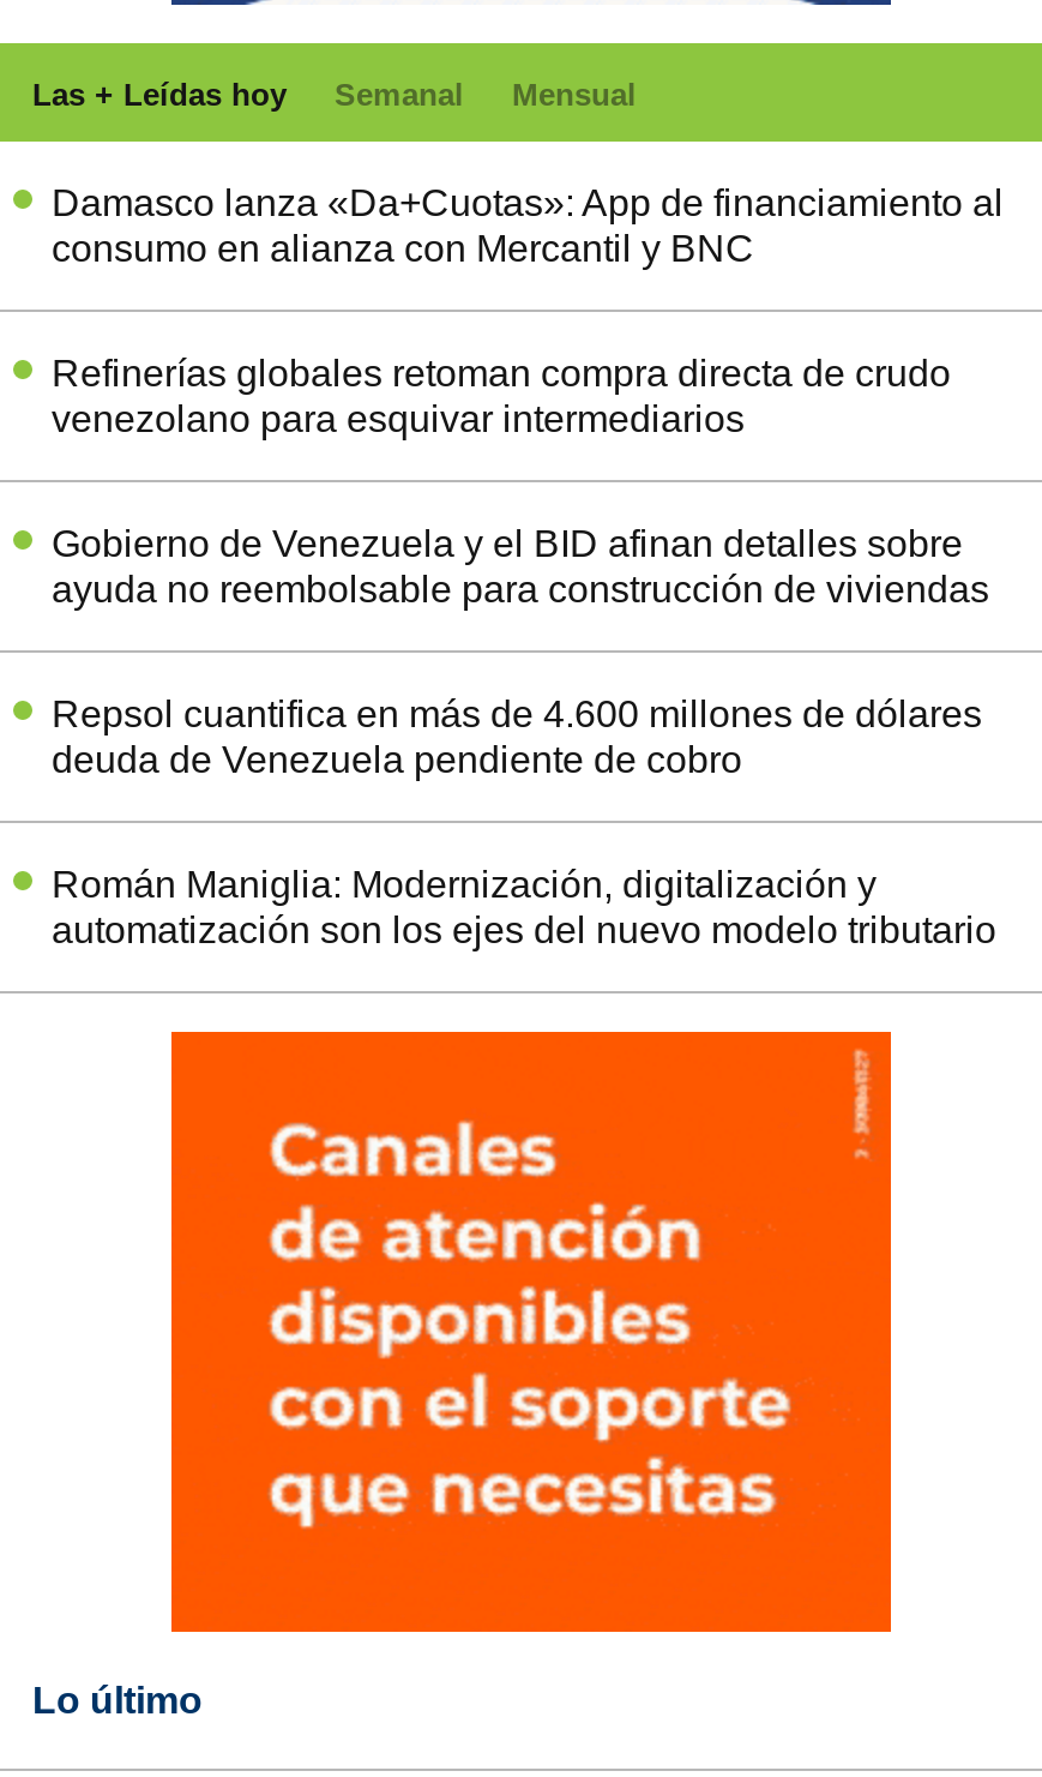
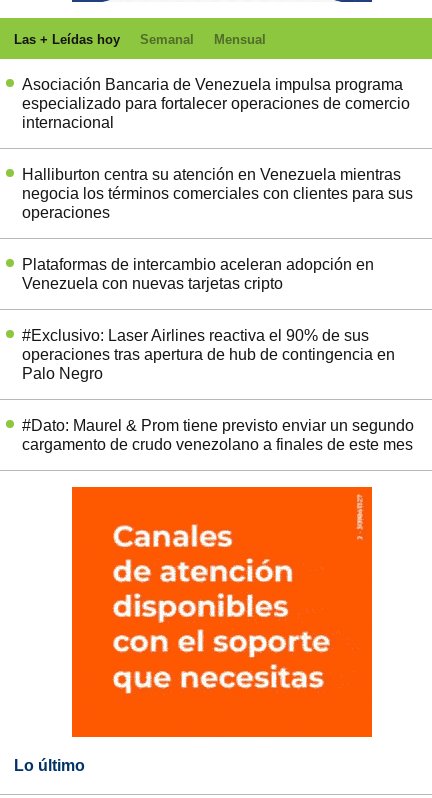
[52,182,1004,269] Damasco lanza «Da+Cuotas»: App de financiamiento al | consumo en alianza con Mercantil y BNC -> [22,76,410,131] Asociación Bancaria de Venezuela impulsa programa | especializado para fortalecer operaciones de comercio | internacional
[52,353,951,439] Refinerías globales retoman compra directa de crudo | venezolano para esquivar intermediarios -> [22,166,413,221] Halliburton centra su atención en Venezuela mientras | negocia los términos comerciales con clientes para sus | operaciones
[52,523,989,609] Gobierno de Venezuela y el BID afinan detalles sobre | ayuda no reembolsable para construcción de viviendas -> [22,256,374,292] Plataformas de intercambio aceleran adopción en | Venezuela con nuevas tarjetas cripto
[52,693,982,780] Repsol cuantifica en más de 4.600 millones de dólares | deuda de Venezuela pendiente de cobro -> [22,327,395,382] #Exclusivo: Laser Airlines reactiva el 90% de sus | operaciones tras apertura de hub de contingencia en | Palo Negro
[52,864,996,950] Román Maniglia: Modernización, digitalización y | automatización son los ejes del nuevo modelo tributario -> [22,417,414,453] #Dato: Maurel & Prom tiene previsto enviar un segundo | cargamento de crudo venezolano a finales de este mes

